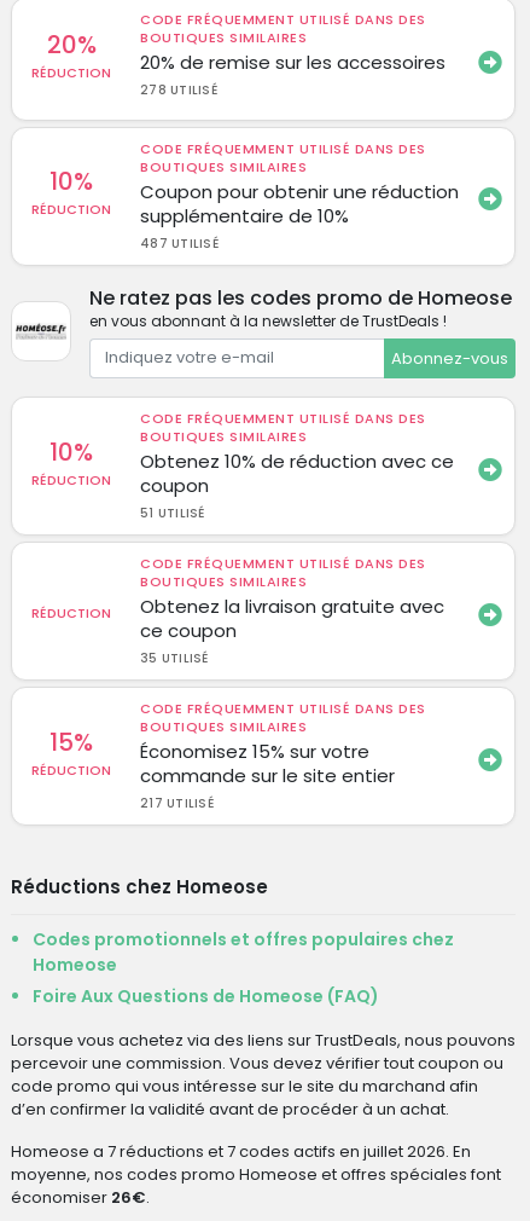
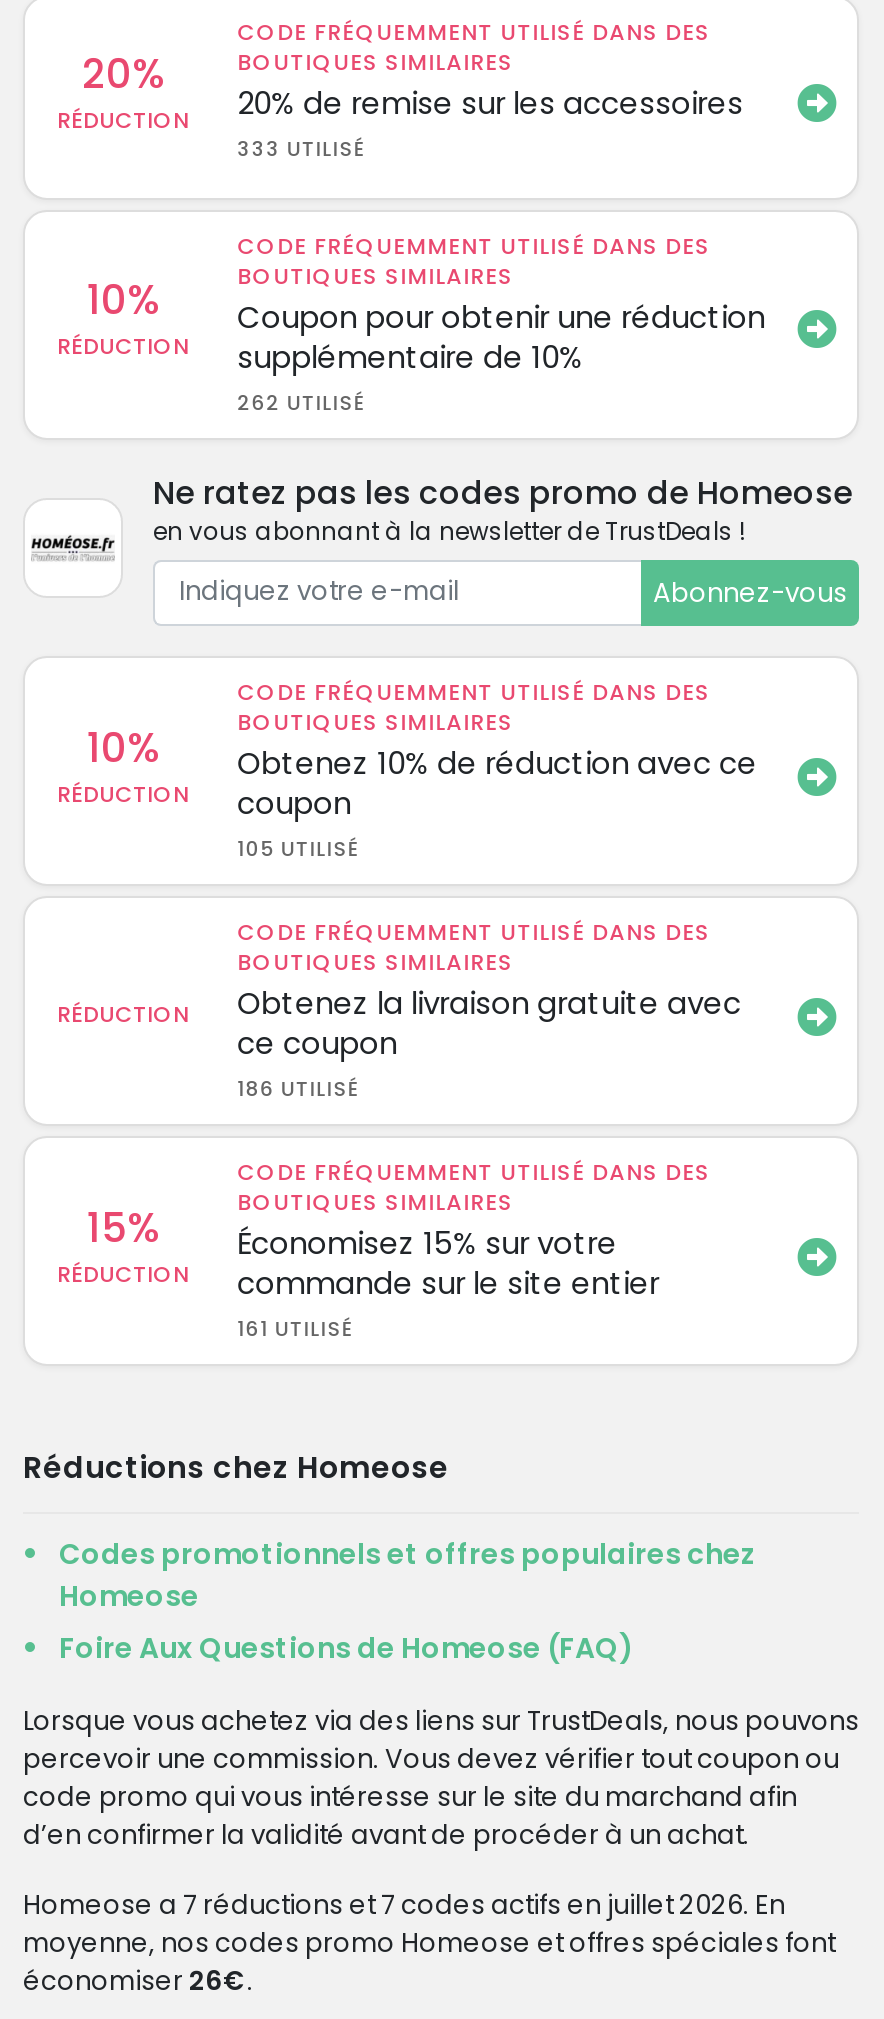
[140,80,217,99] 278 UTILISÉ -> [237,133,365,163] 333 UTILISÉ
[140,234,218,252] 487 UTILISÉ -> [237,387,365,417] 262 UTILISÉ
[140,504,205,522] 51 UTILISÉ -> [237,834,359,864] 105 UTILISÉ
[140,649,208,667] 35 UTILISÉ -> [237,1074,359,1104] 186 UTILISÉ
[140,794,214,812] 217 UTILISÉ -> [237,1314,353,1344] 161 UTILISÉ

